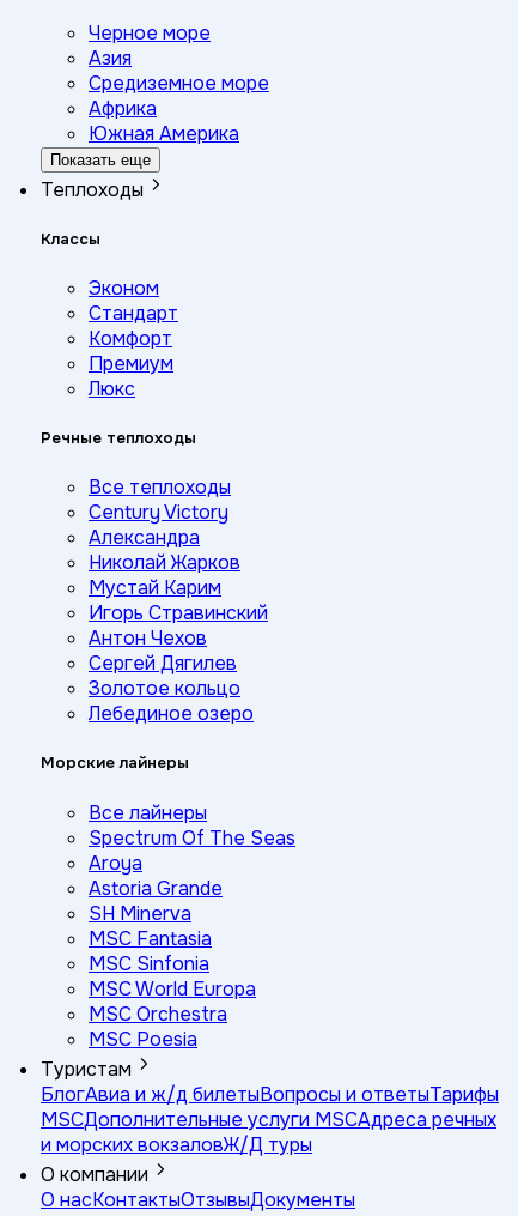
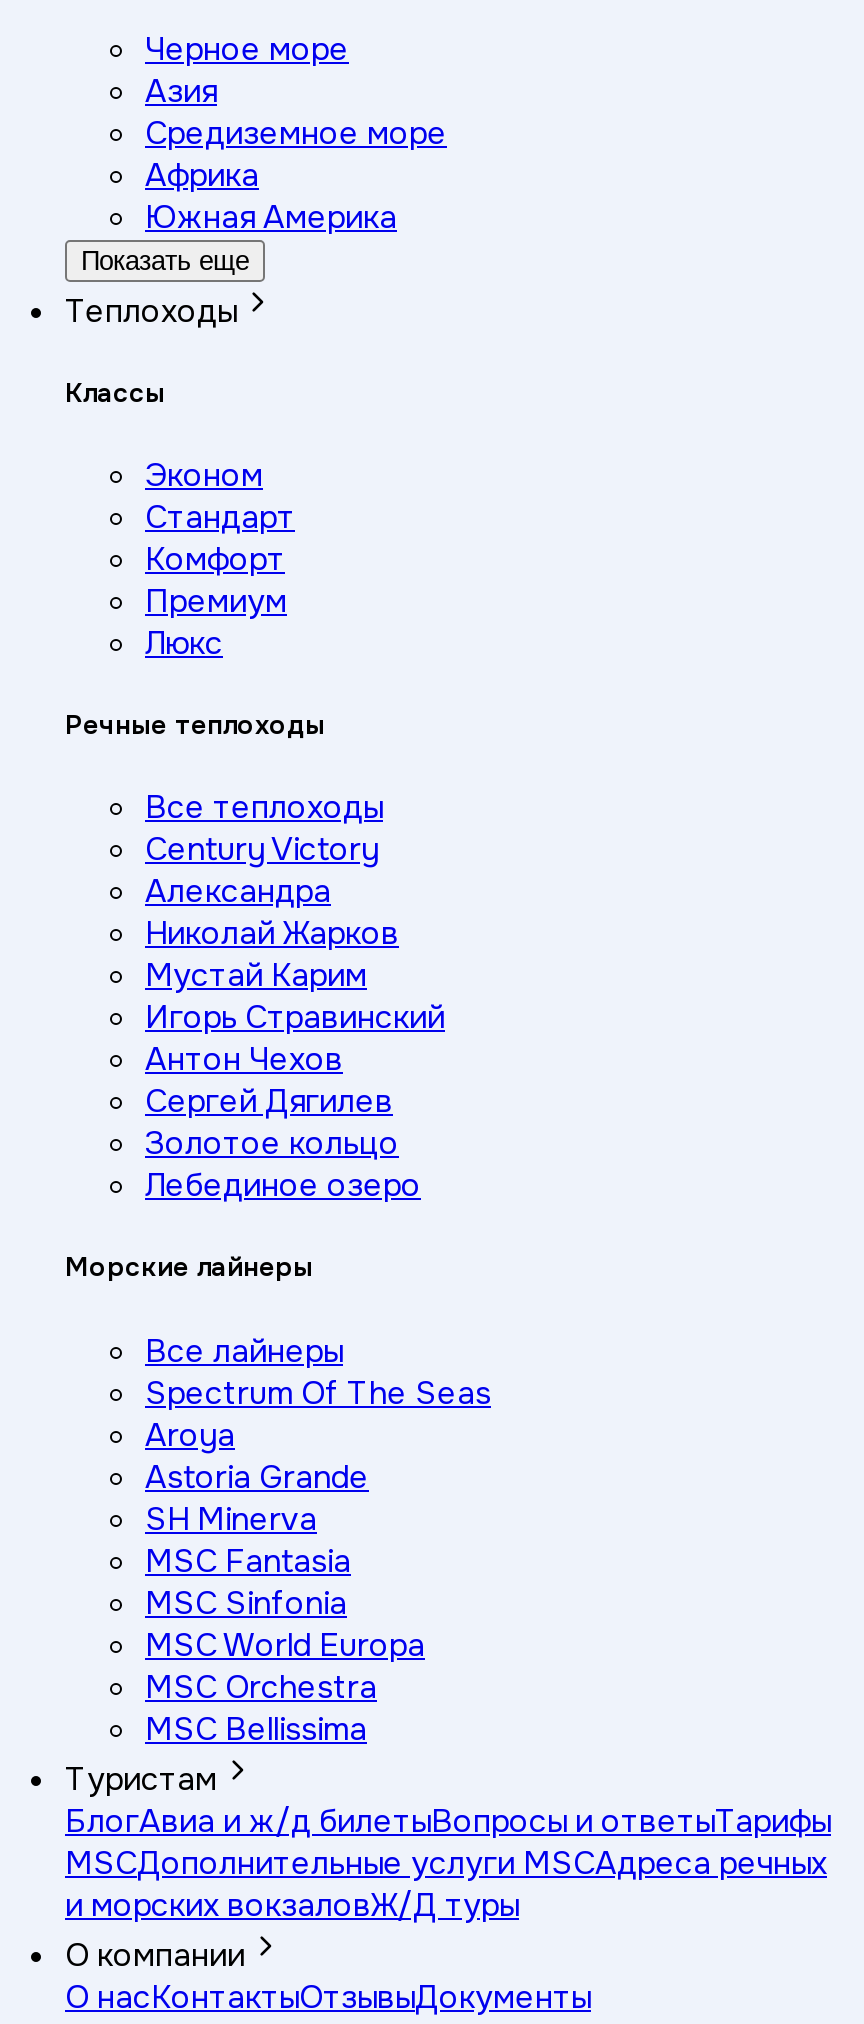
[89,1026,197,1052] MSC Poesia -> [145,1707,367,1749] MSC Bellissima

